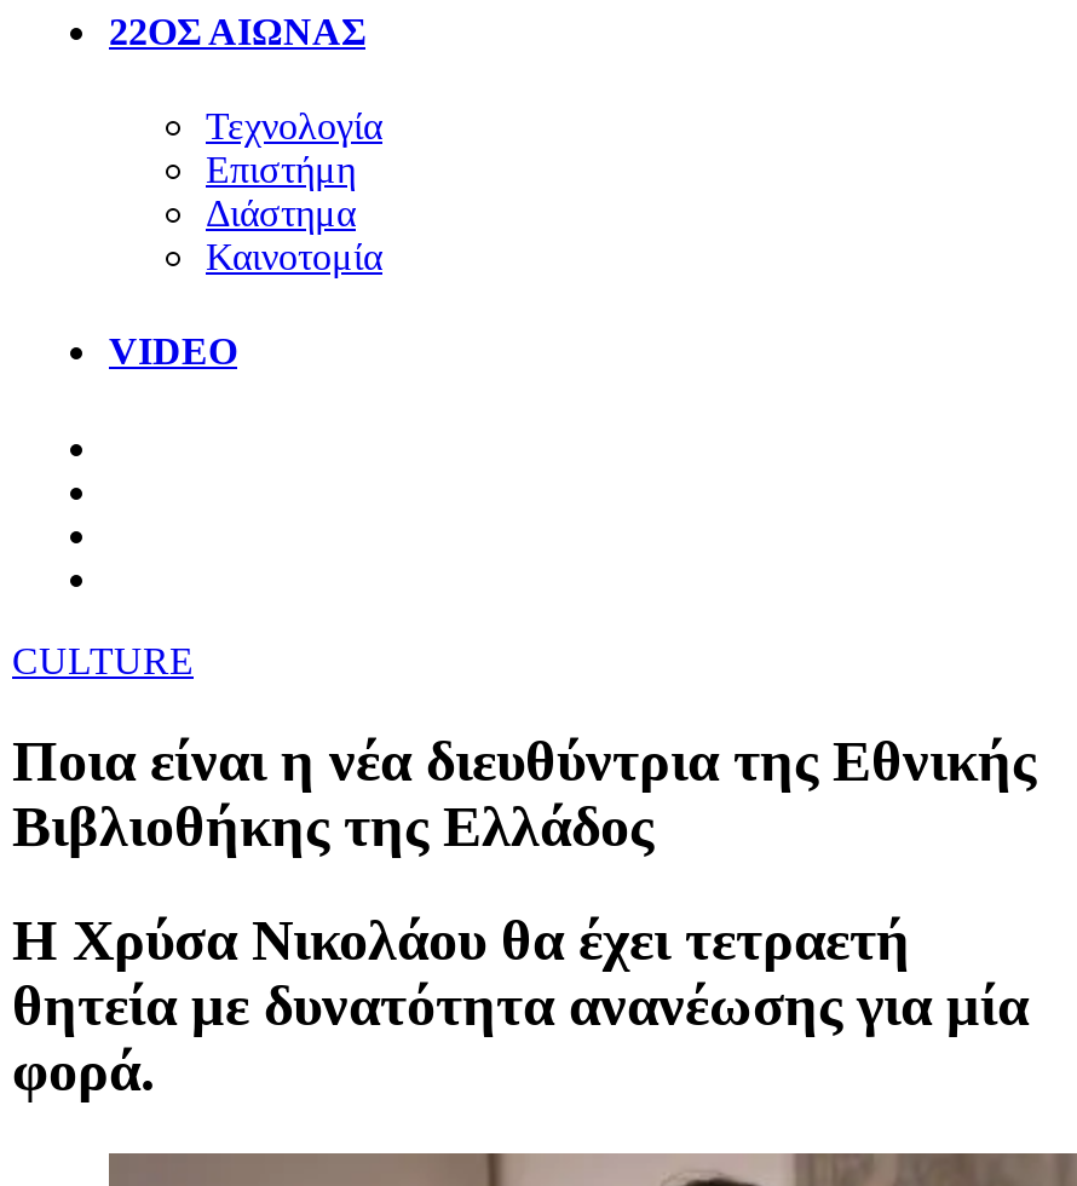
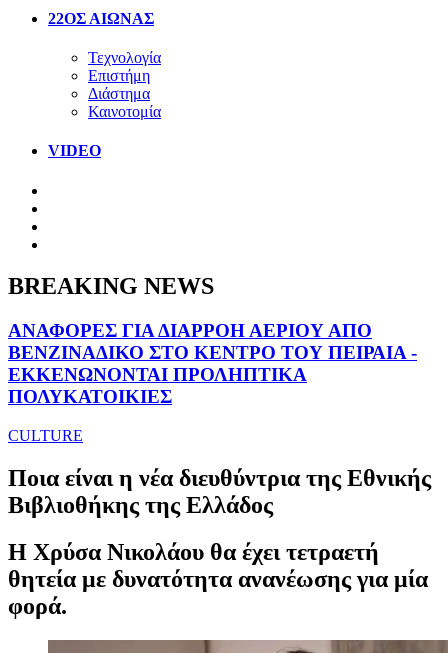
none -> [8,273,417,407] BREAKING NEWS | ΑΝΑΦΟΡΕΣ ΓΙΑ ΔΙΑΡΡΟΗ ΑΕΡΙΟΥ ΑΠΟ | ΒΕΝΖΙΝΑΔΙΚΟ ΣΤΟ ΚΕΝΤΡΟ ΤΟΥ ΠΕΙΡΑΙΑ - | ΕΚΚΕΝΩΝΟΝΤΑΙ ΠΡΟΛΗΠΤΙΚΑ | ΠΟΛΥΚΑΤΟΙΚΙΕΣ

